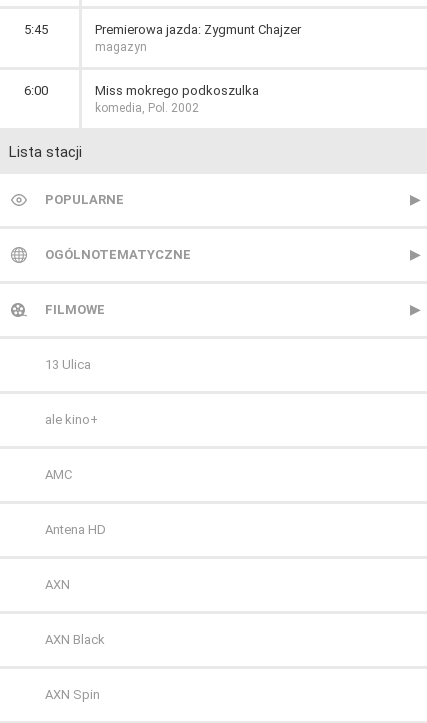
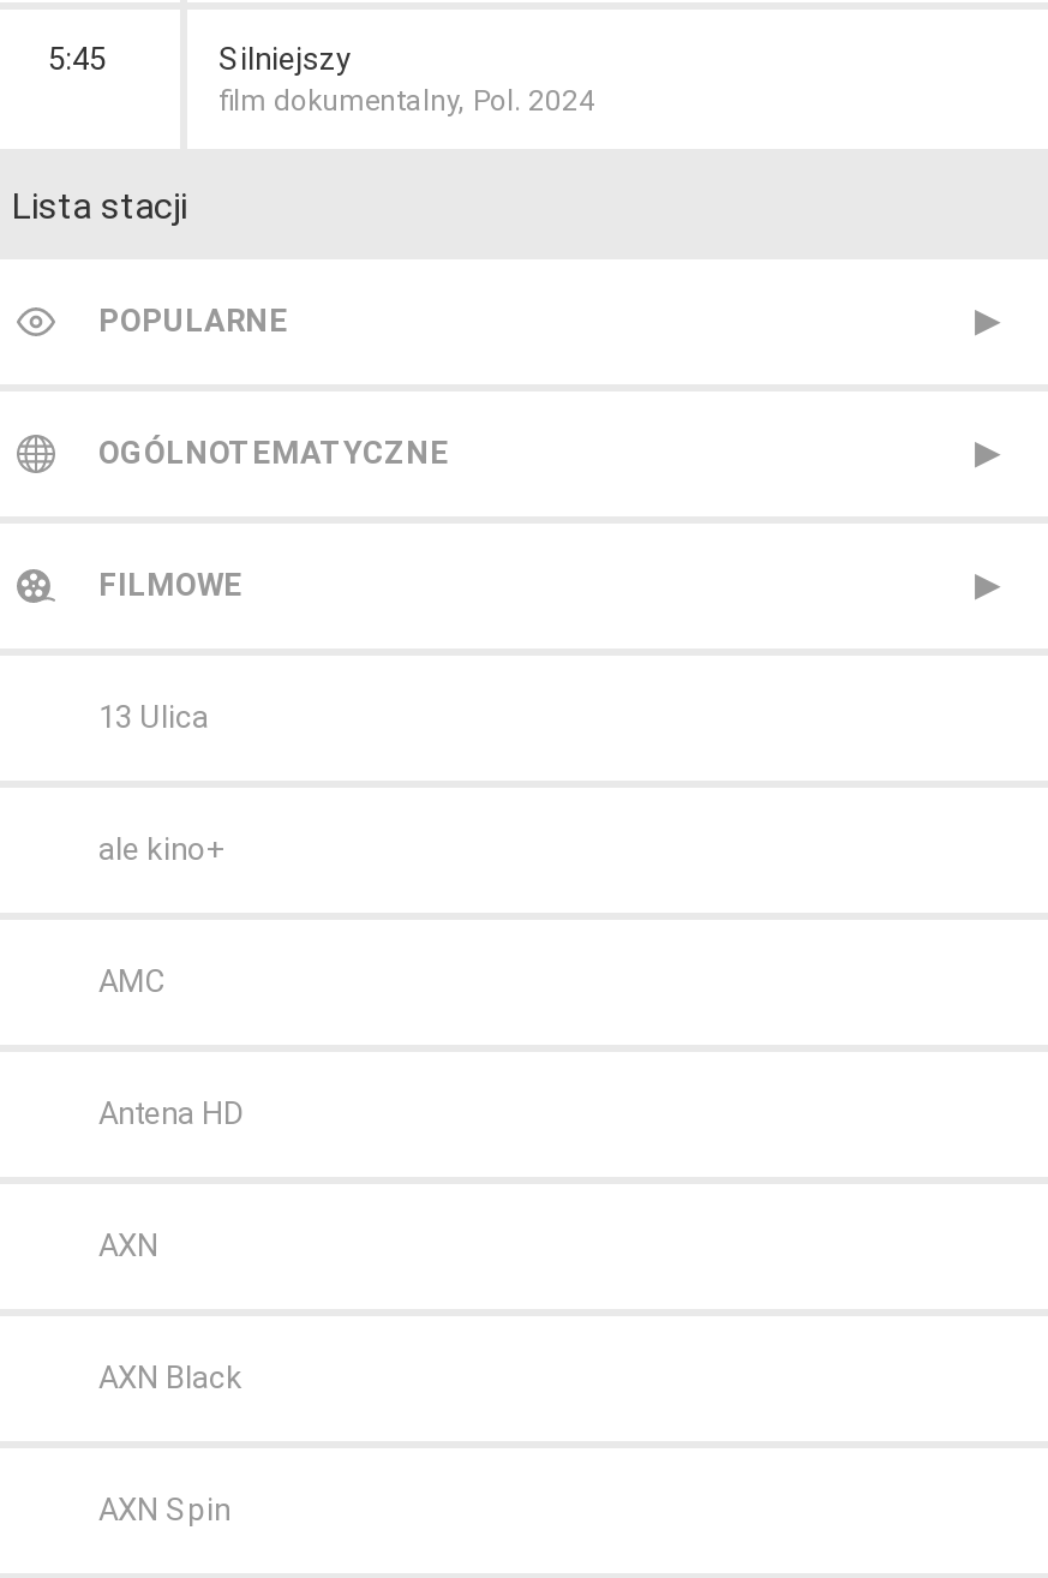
[24,22,301,115] Premierowa jazda: Zygmunt Chajzer | magazyn | 6:00 | Miss mokrego podkoszulka | komedia, Pol. 2002 -> [218,41,595,118] Silniejszy | film dokumentalny, Pol. 2024

